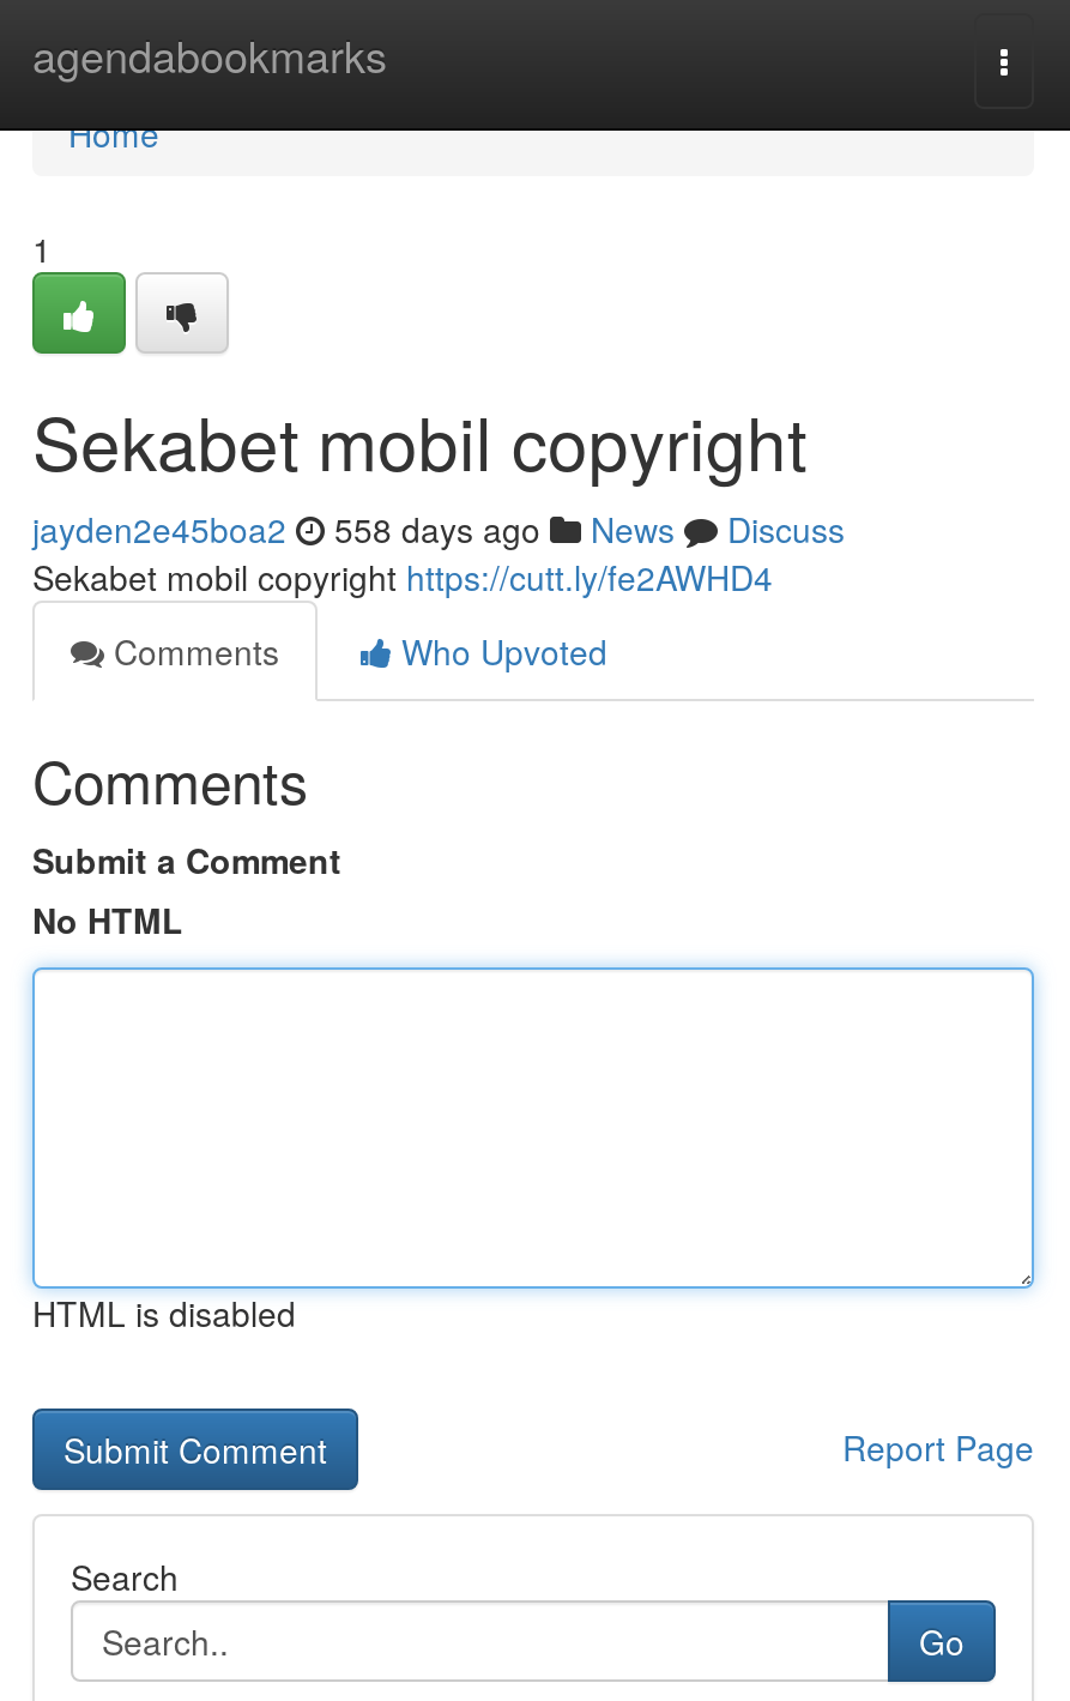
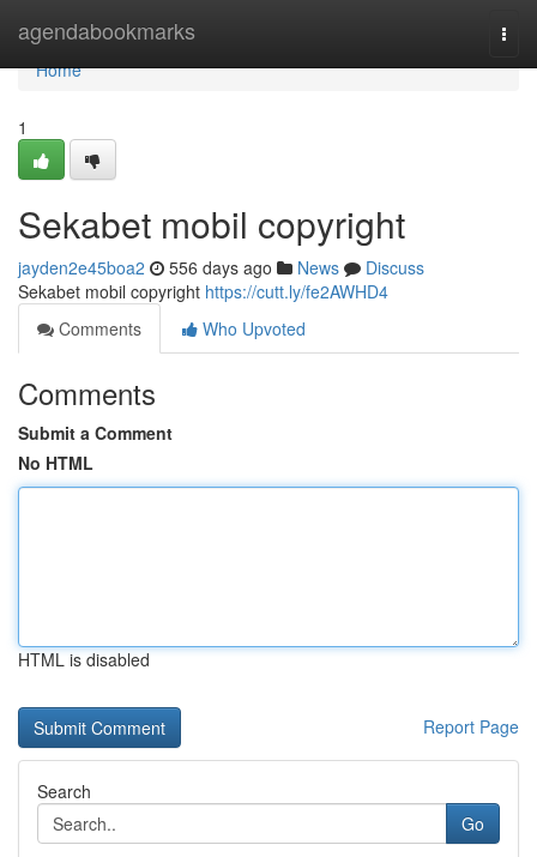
[32,505,845,553] jayden2e45boa2 558 days ago News Discuss -> [18,255,424,279] jayden2e45boa2 556 days ago News Discuss

